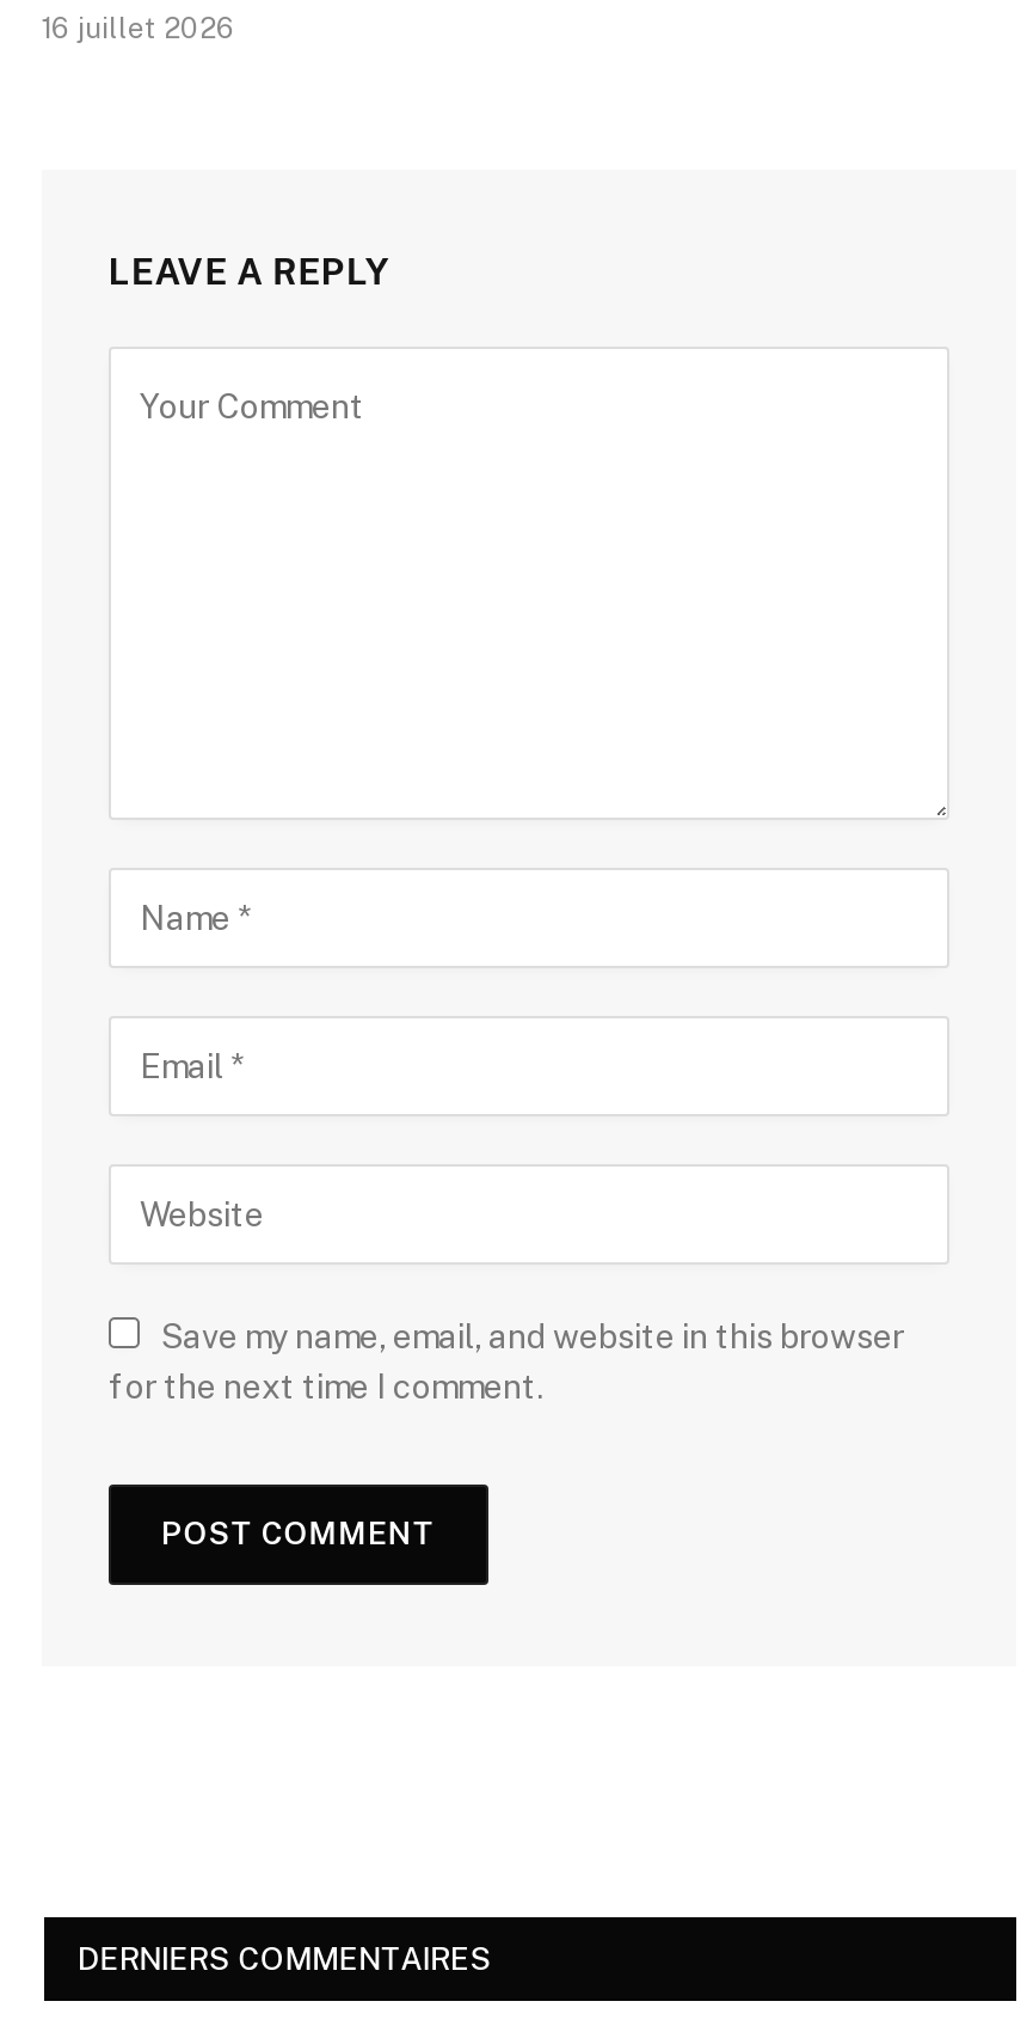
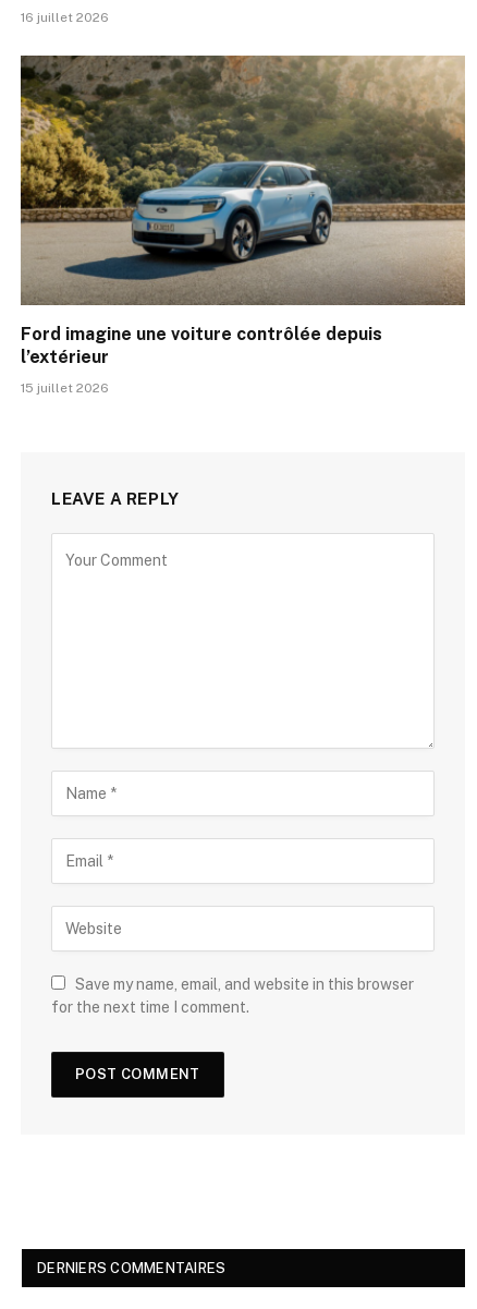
none -> [20,54,466,396] [image] | Ford imagine une voiture contrôlée depuis | l’extérieur | 15 juillet 2026

